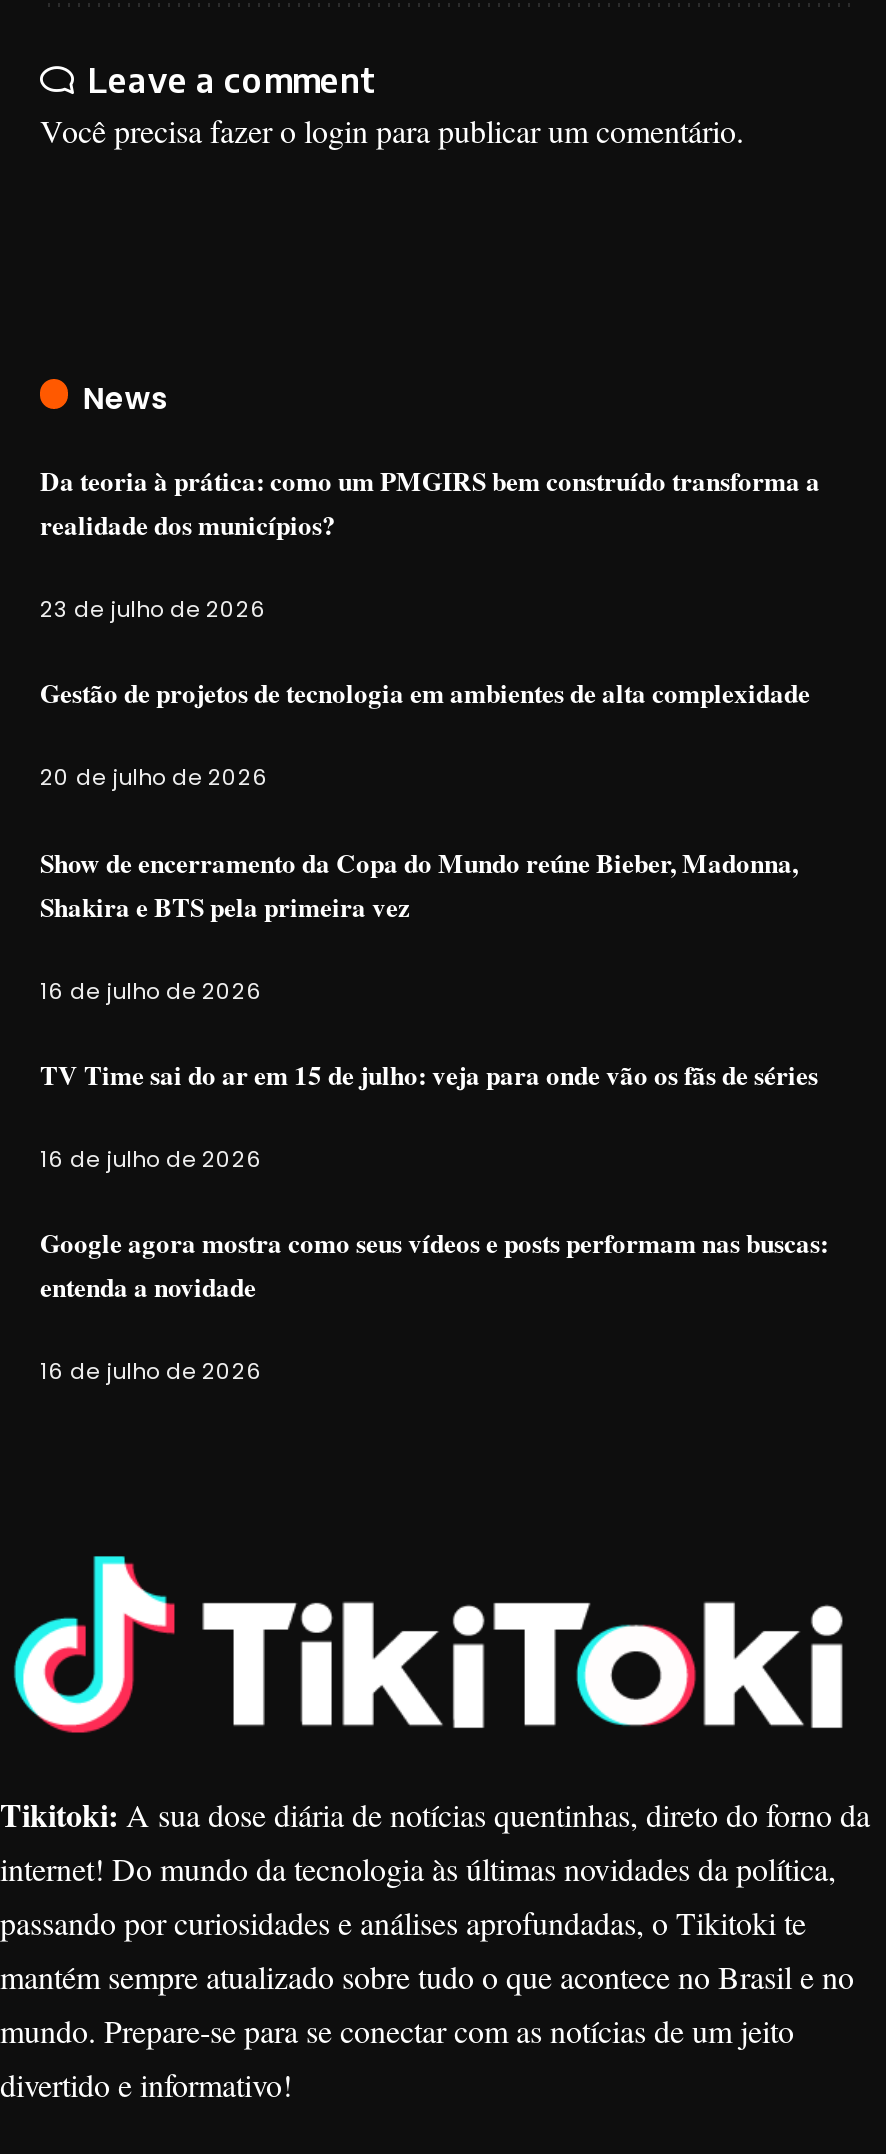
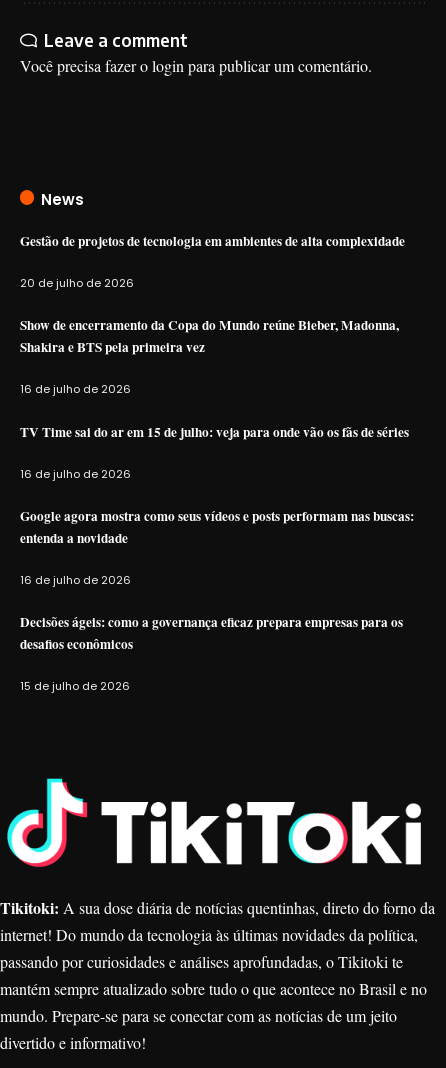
[40,461,820,625] Da teoria à prática: como um PMGIRS bem construído transforma a | realidade dos municípios? | 23 de julho de 2026 -> none
moved [40,673,828,1388] -> [20,231,414,588]: Gestão de projetos de tecnologia em ambientes de alta complexidade | 20 de julho de 2026 | Show de encerramento da Copa do Mundo reúne Bieber, Madonna, | ... | entenda a novidade | 16 de julho de 2026
none -> [20,612,403,694] Decisões ágeis: como a governança eficaz prepara empresas para os | desafios econômicos | 15 de julho de 2026

